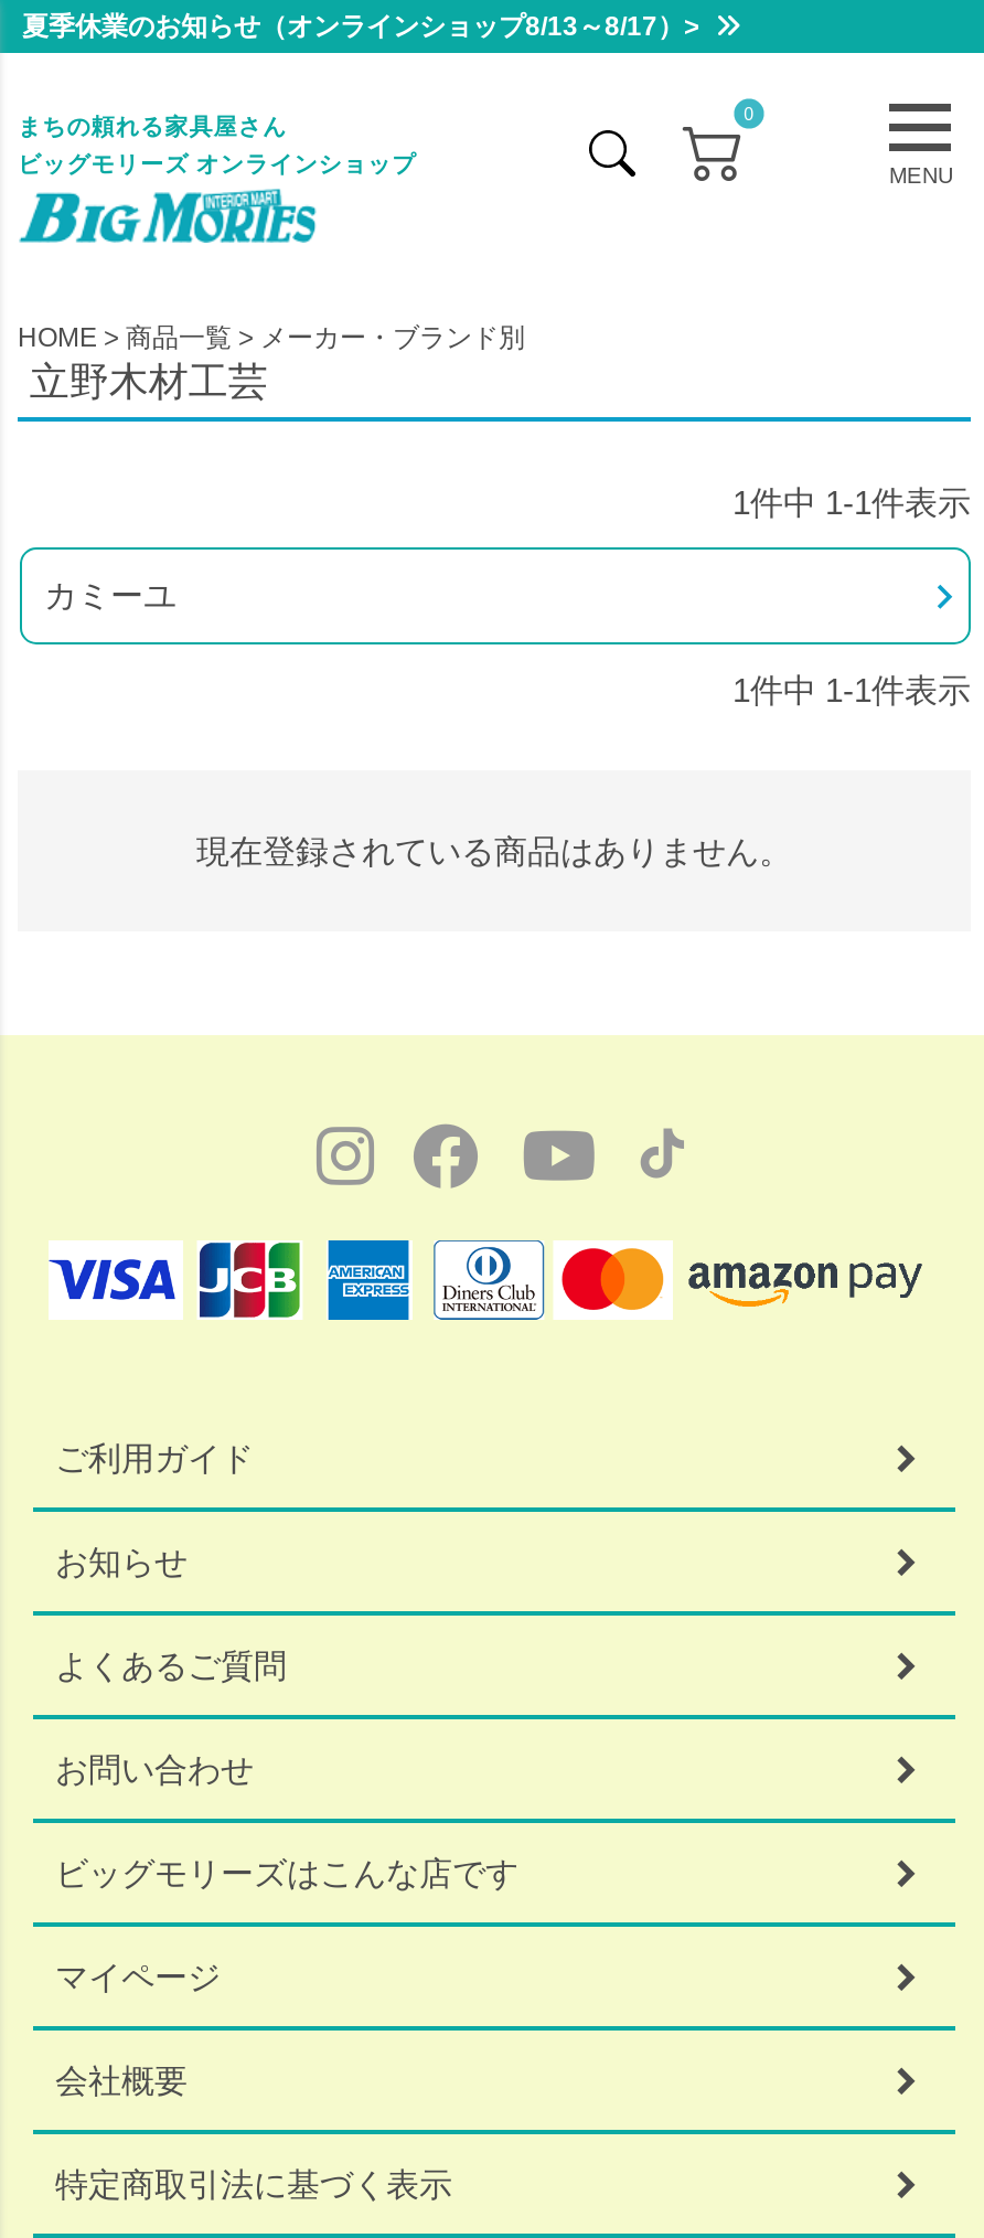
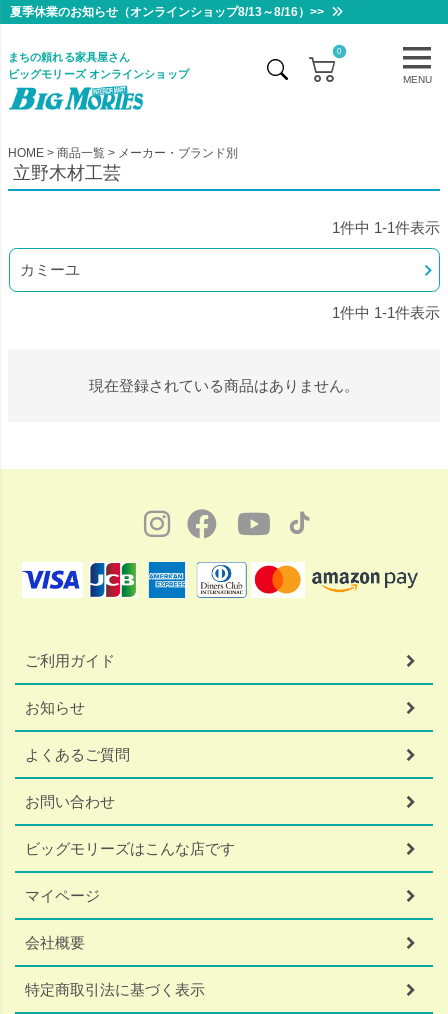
[22,11,706,42] 夏季休業のお知らせ（オンラインショップ8/13～8/17）> -> [10,5,327,19] 夏季休業のお知らせ（オンラインショップ8/13～8/16）>>

